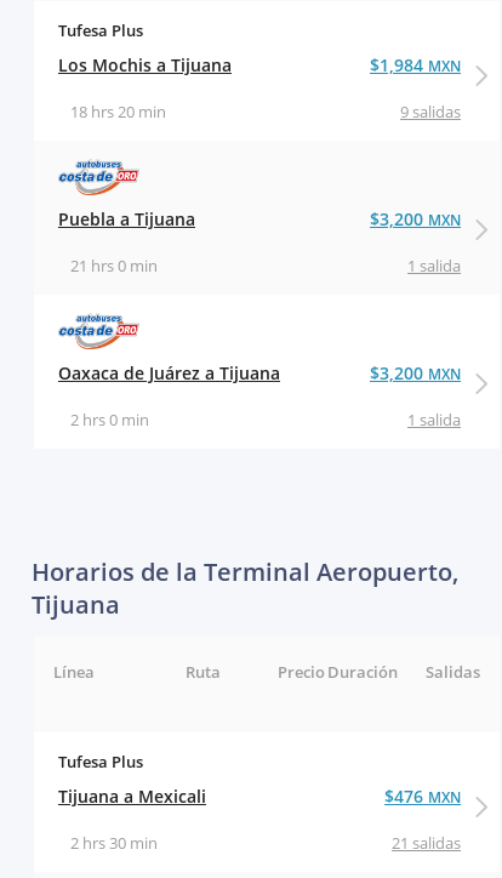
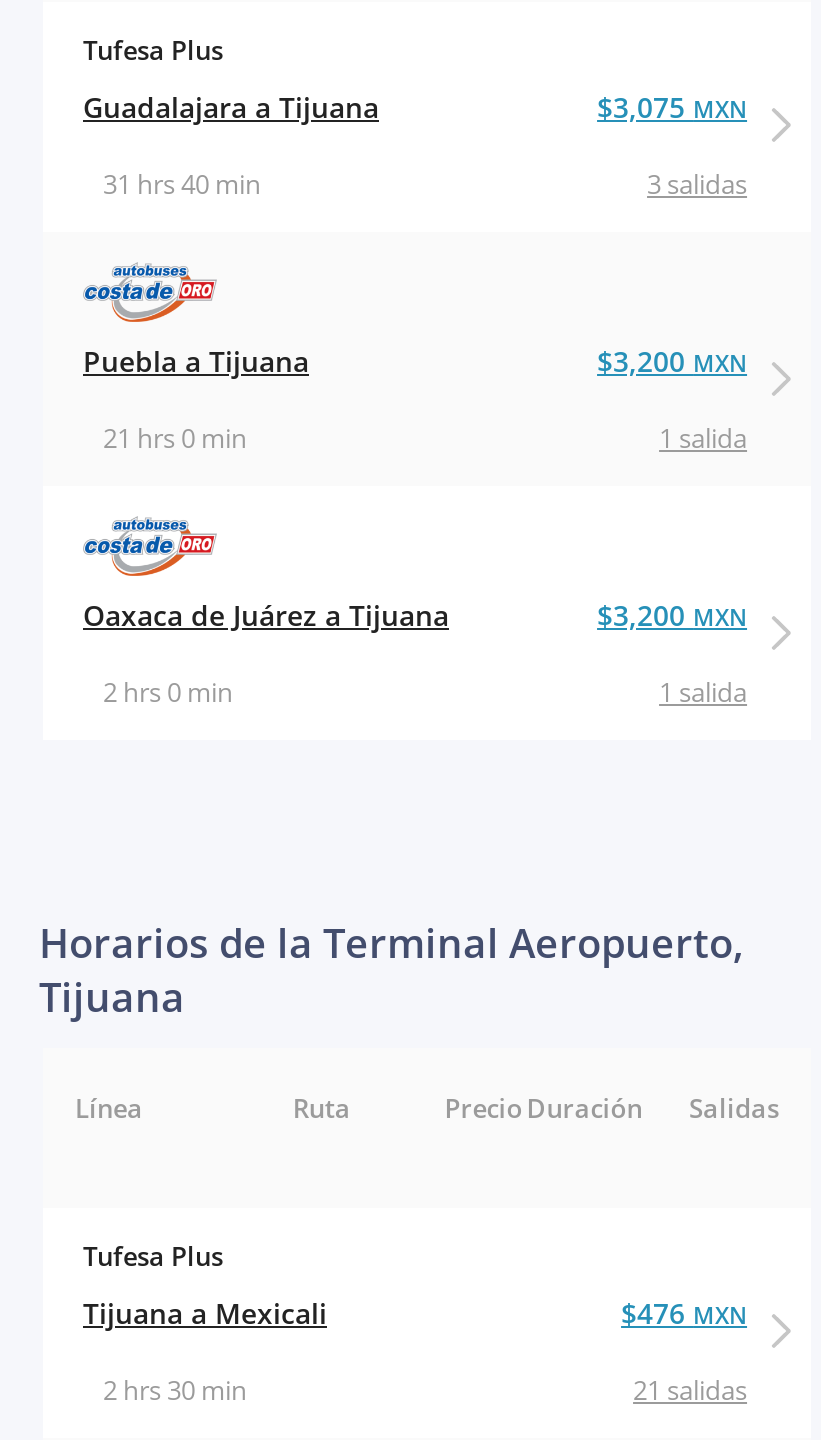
[58,54,232,77] Los Mochis a Tijuana -> [83,89,379,127] Guadalajara a Tijuana
[370,54,461,77] $1,984 MXN -> [597,89,747,127] $3,075 MXN
[70,101,461,123] 9 salidas | 18 hrs 20 min -> [103,167,747,203] 3 salidas | 31 hrs 40 min

